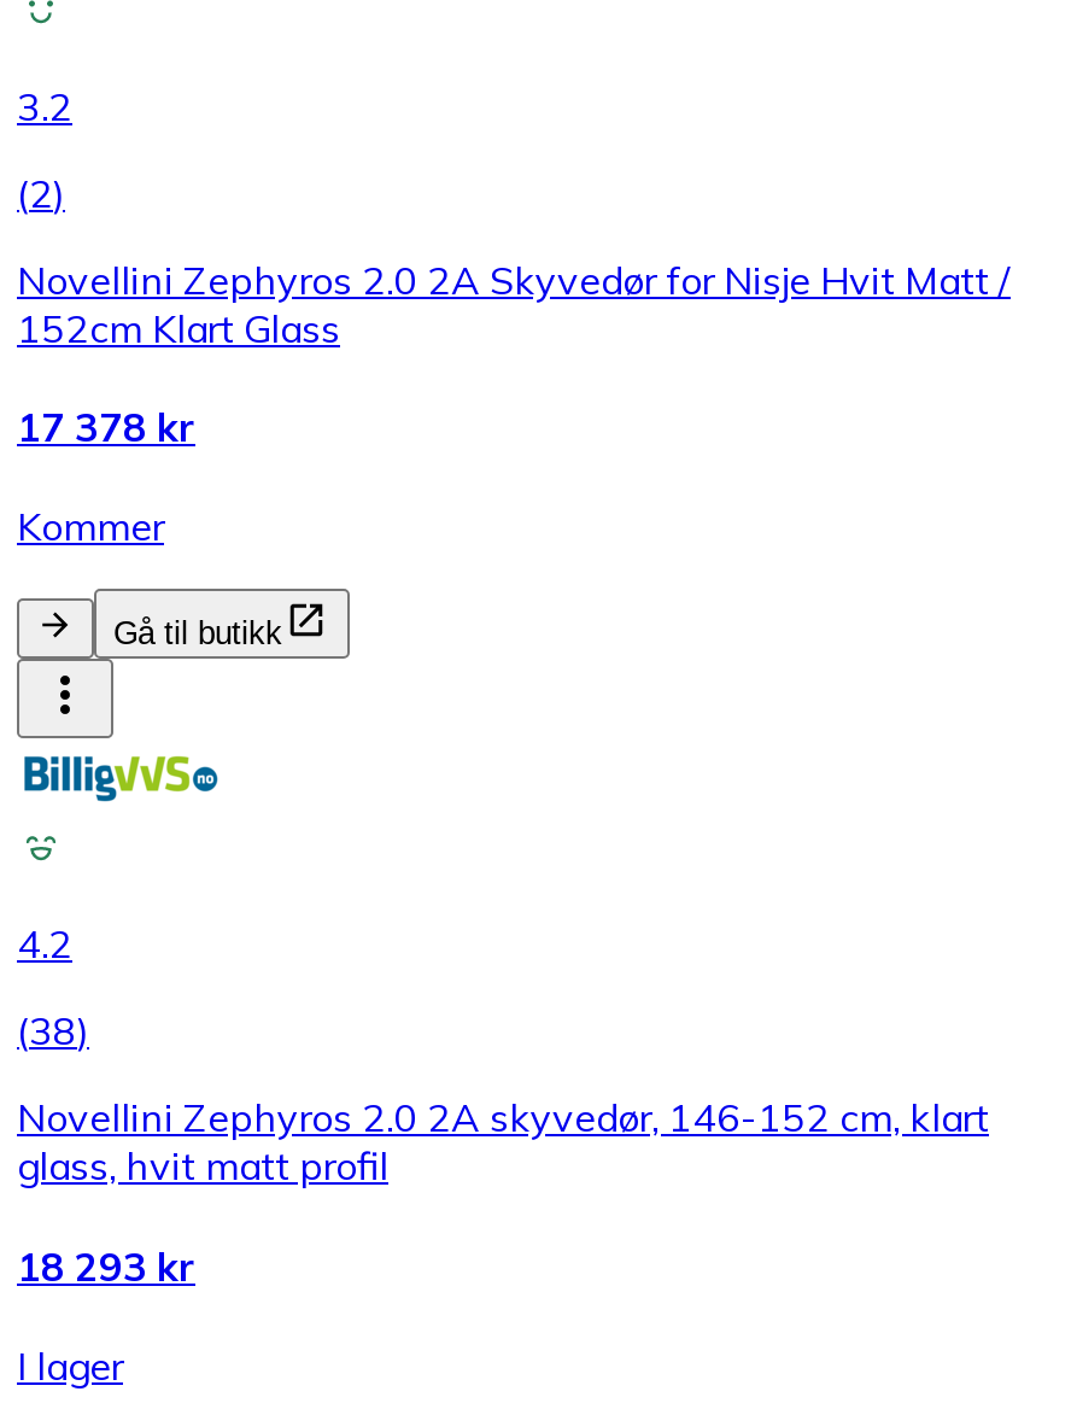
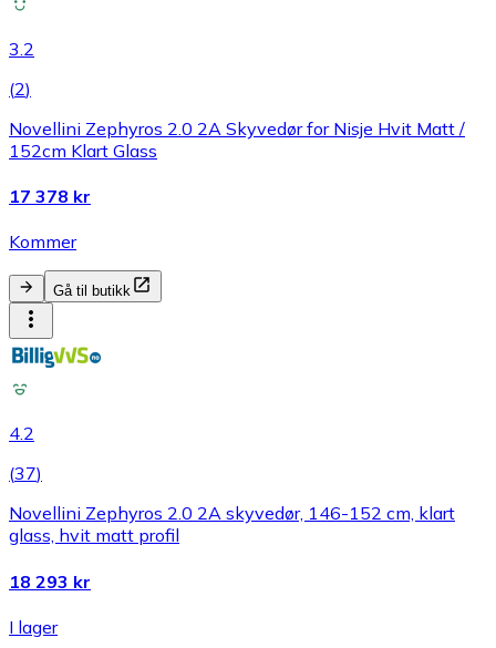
[17,1007,89,1055] (38) -> [9,462,42,485] (37)

